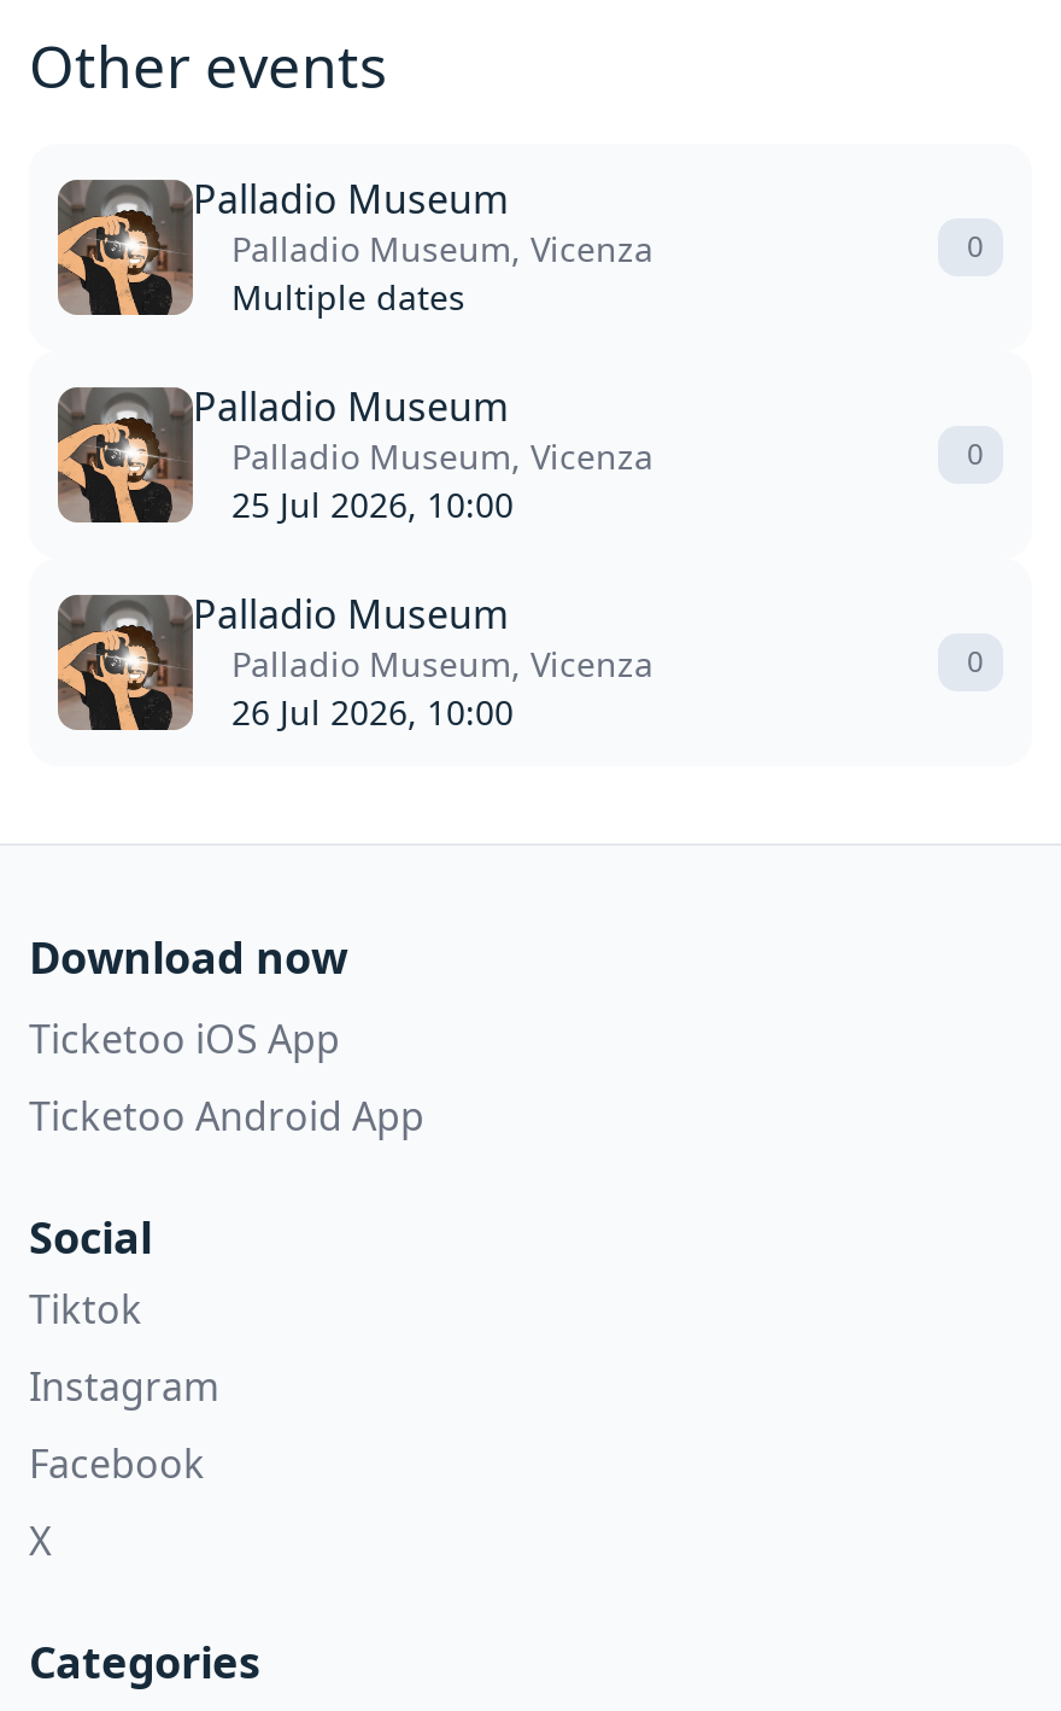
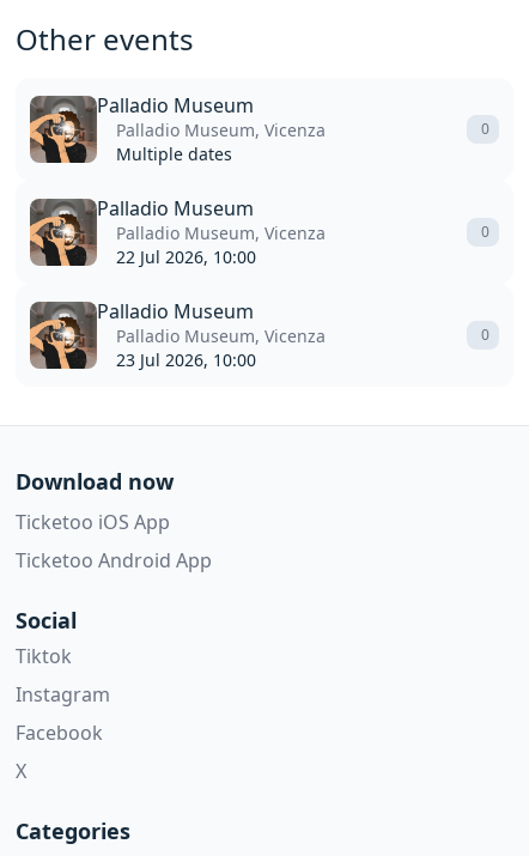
[231,482,514,528] 25 Jul 2026, 10:00 -> [116,246,256,269] 22 Jul 2026, 10:00
[231,690,514,736] 26 Jul 2026, 10:00 -> [116,349,256,371] 23 Jul 2026, 10:00

